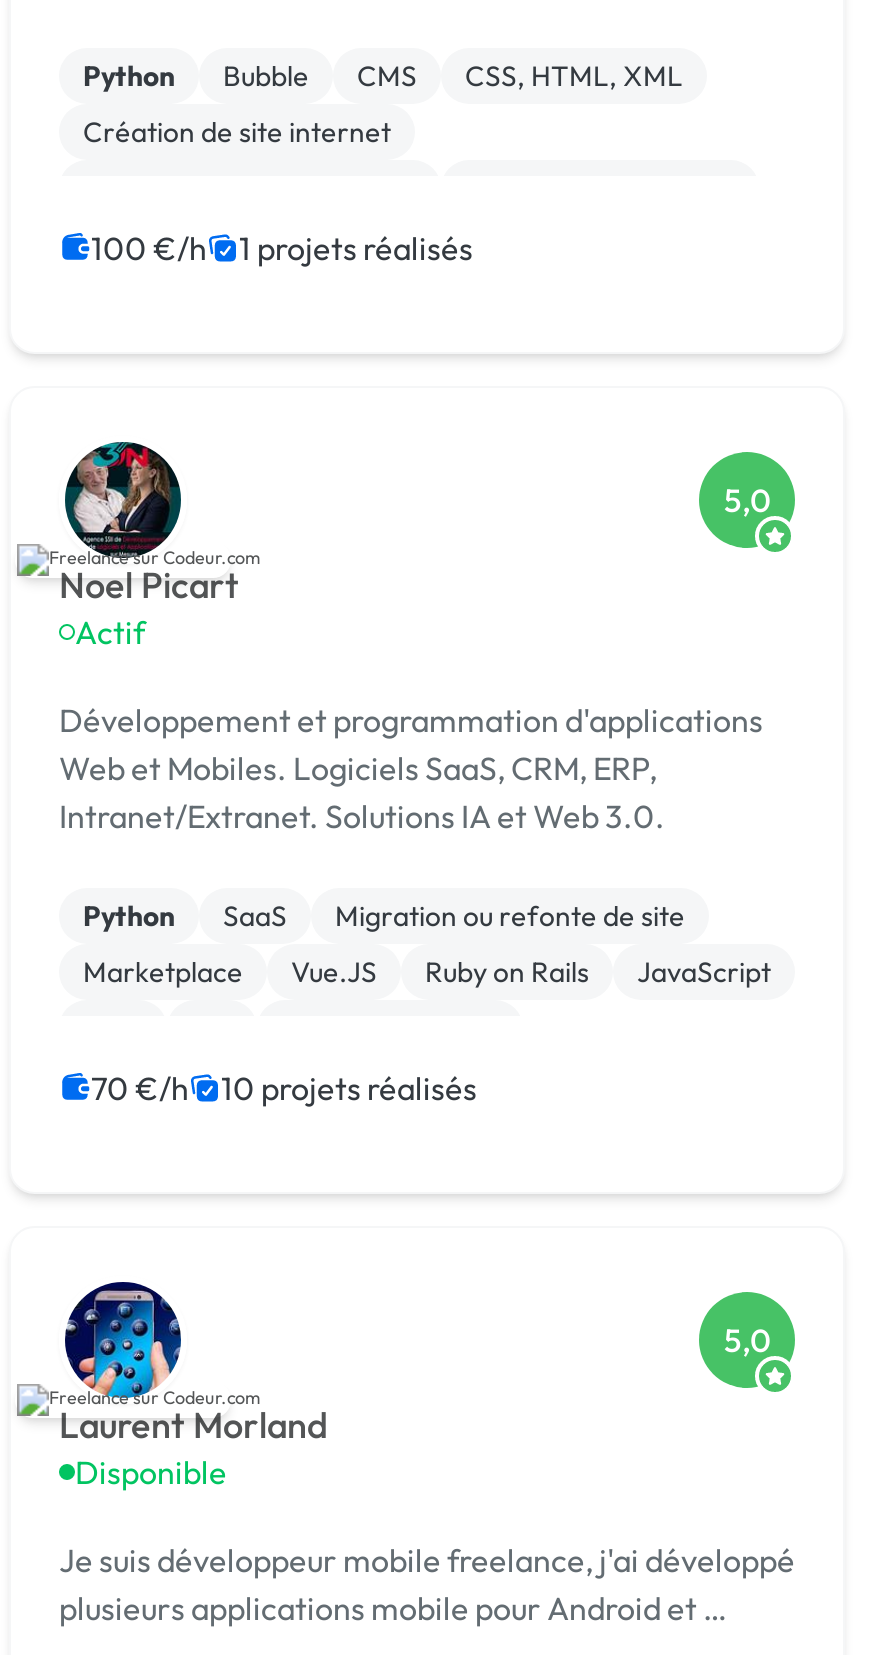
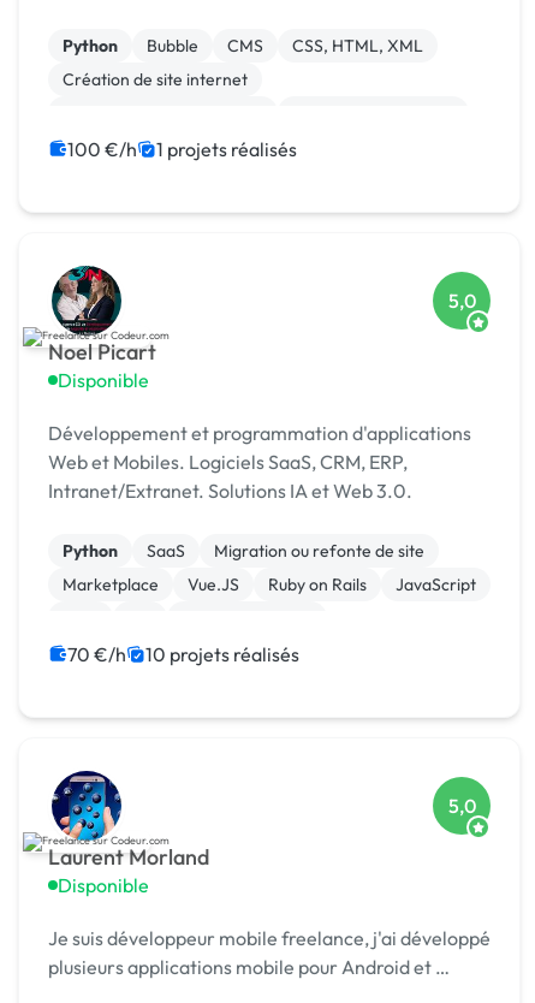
[75,612,145,652] Actif -> [58,368,149,392] Disponible

